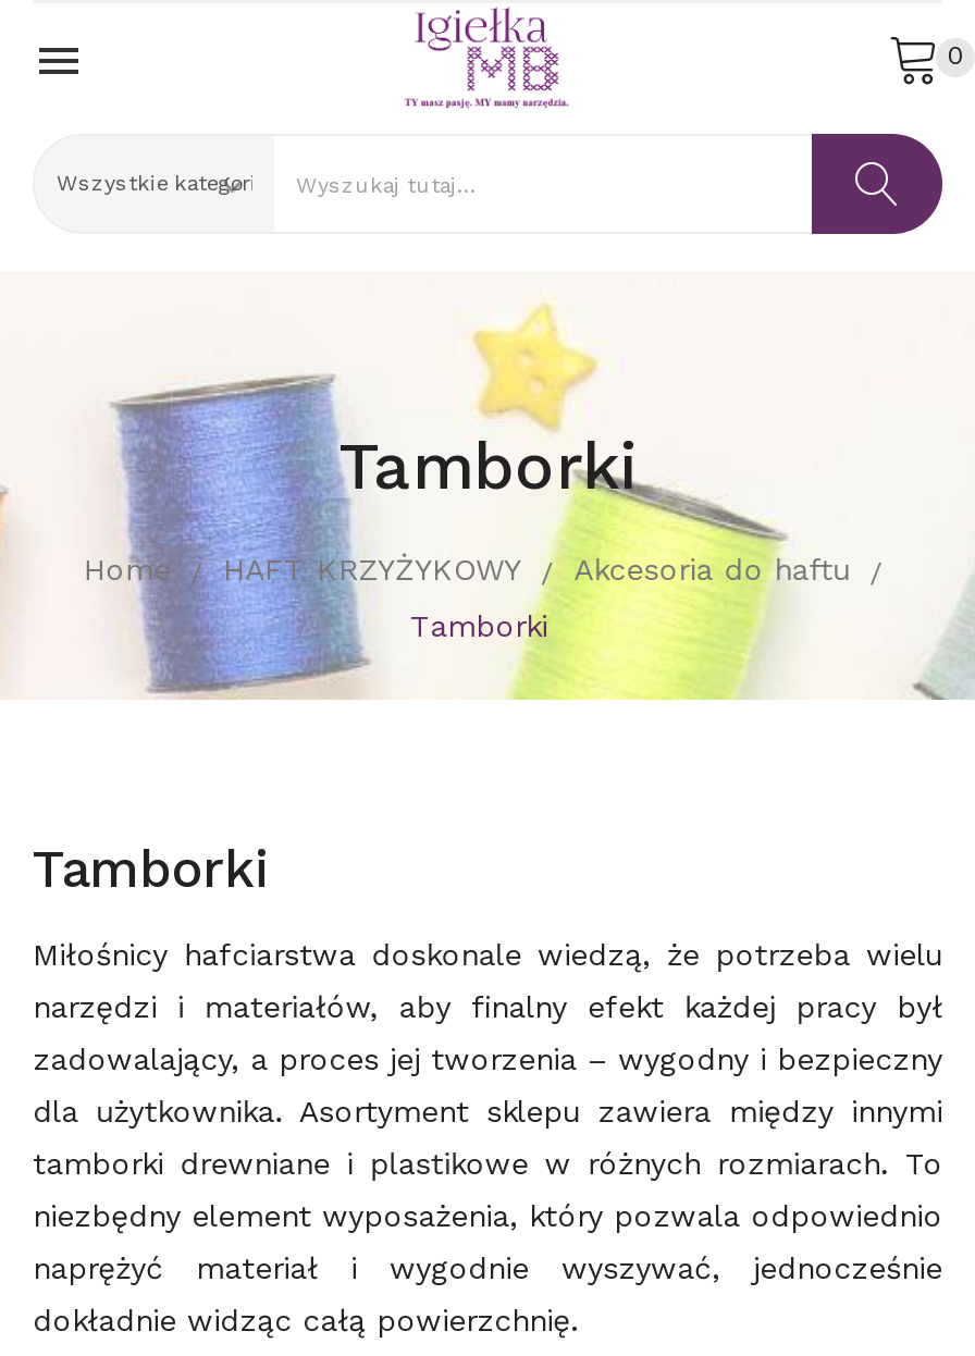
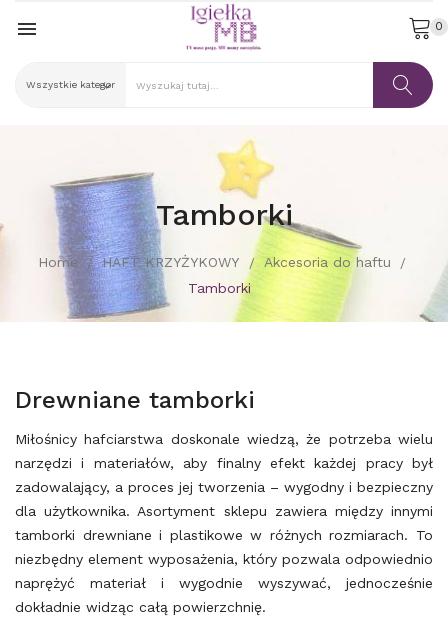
[33,839,270,900] Tamborki -> [15,386,255,414] Drewniane tamborki

